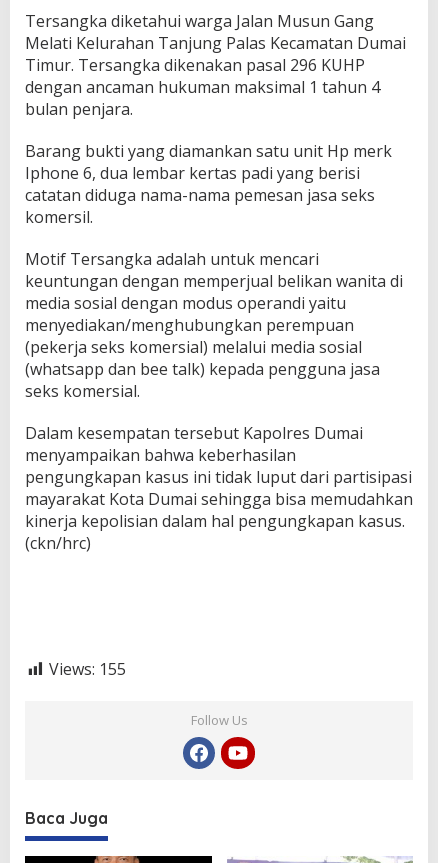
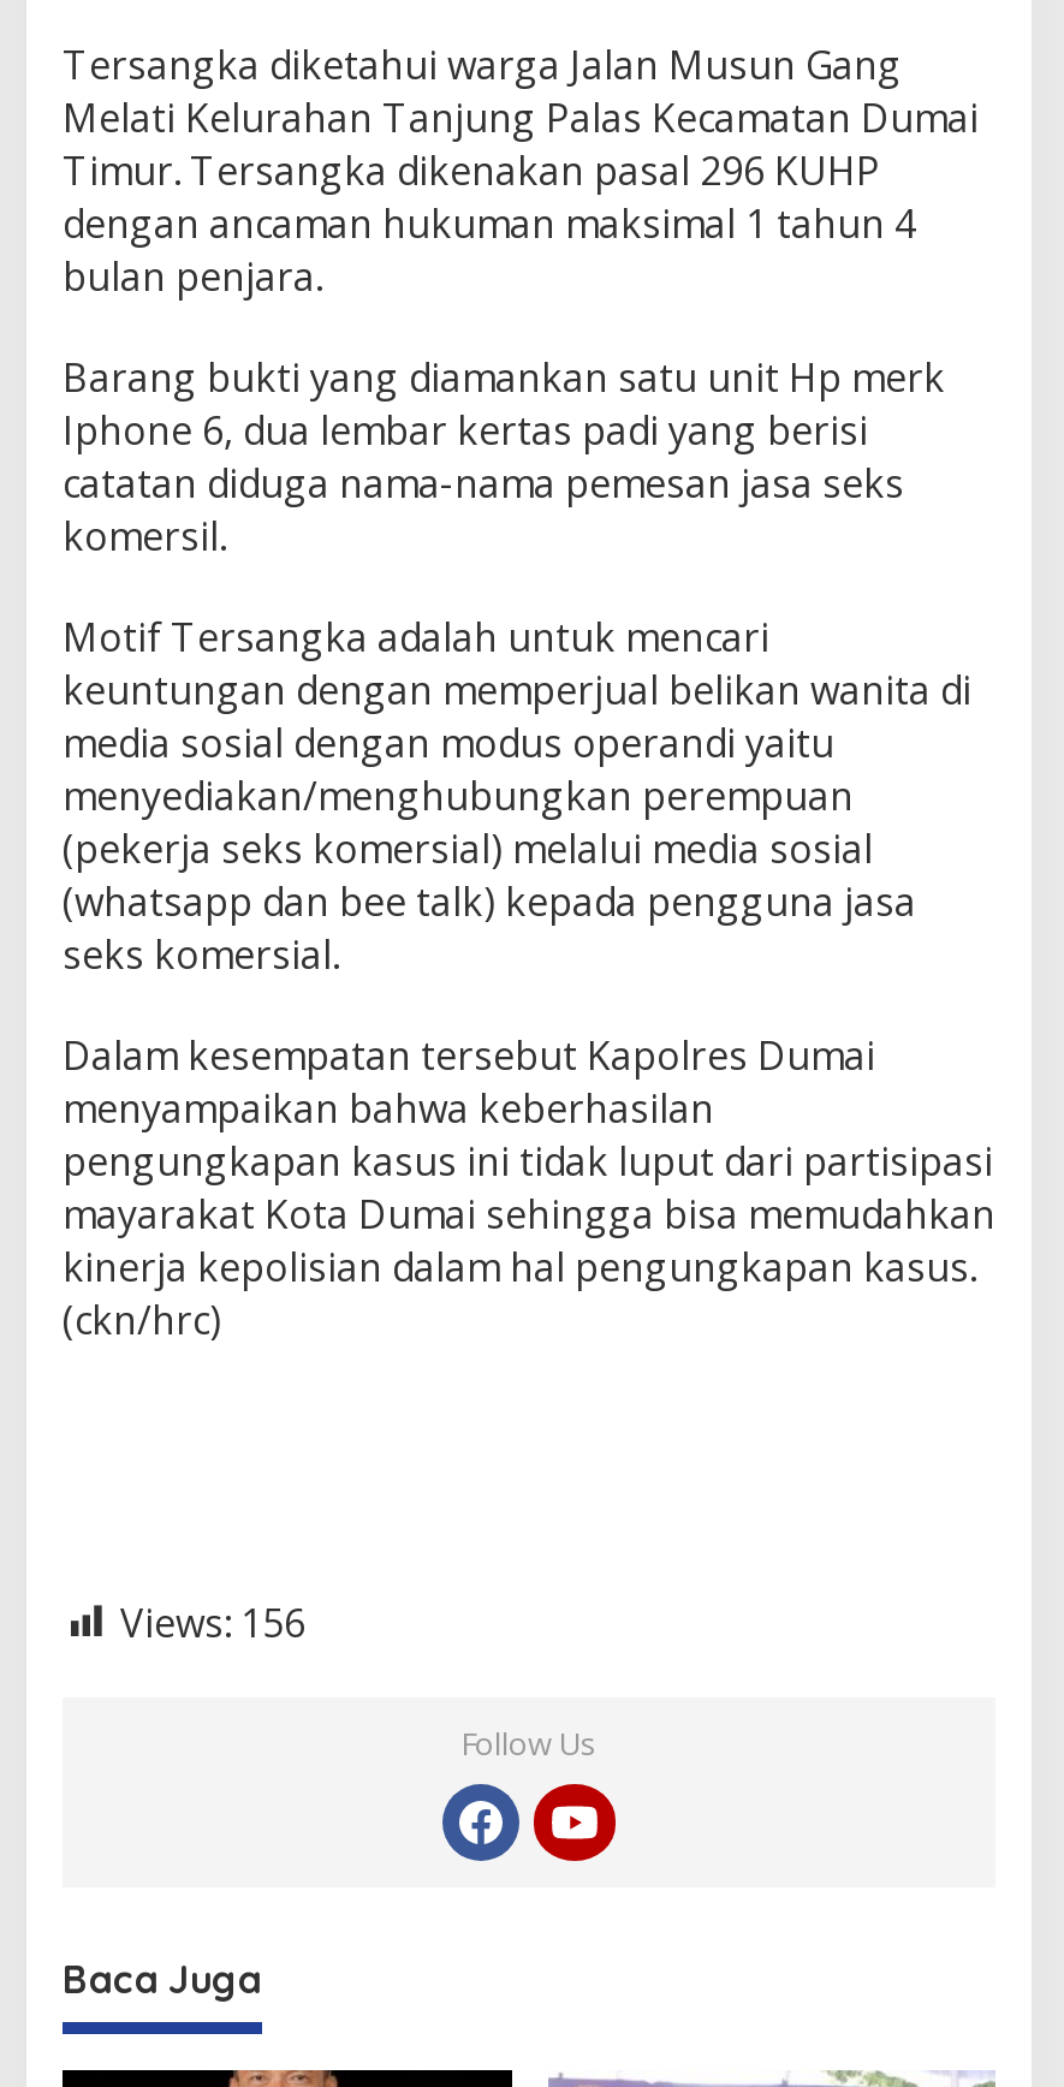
[49,658,126,680] Views: 155 -> [120,1595,305,1648] Views: 156

